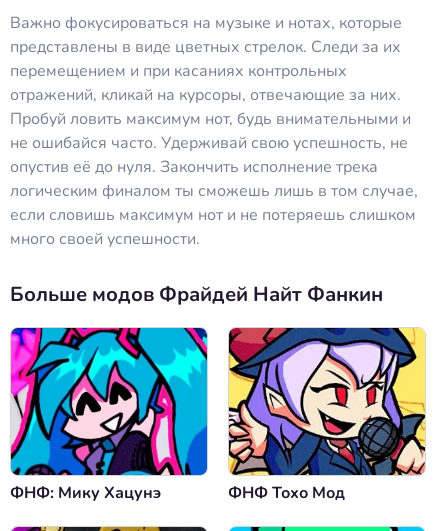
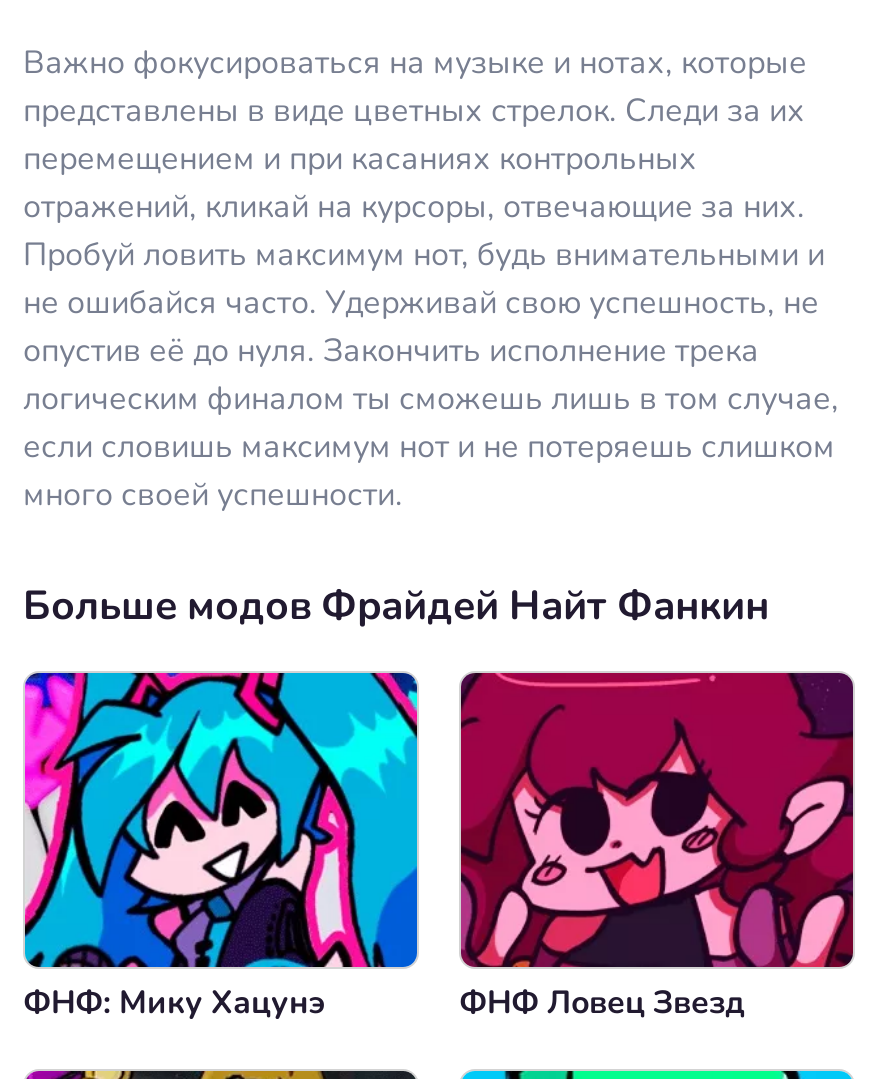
[228,327,426,503] [image] | ФНФ Тохо Мод -> [459,671,855,1024] [image] | ФНФ Ловец Звезд

